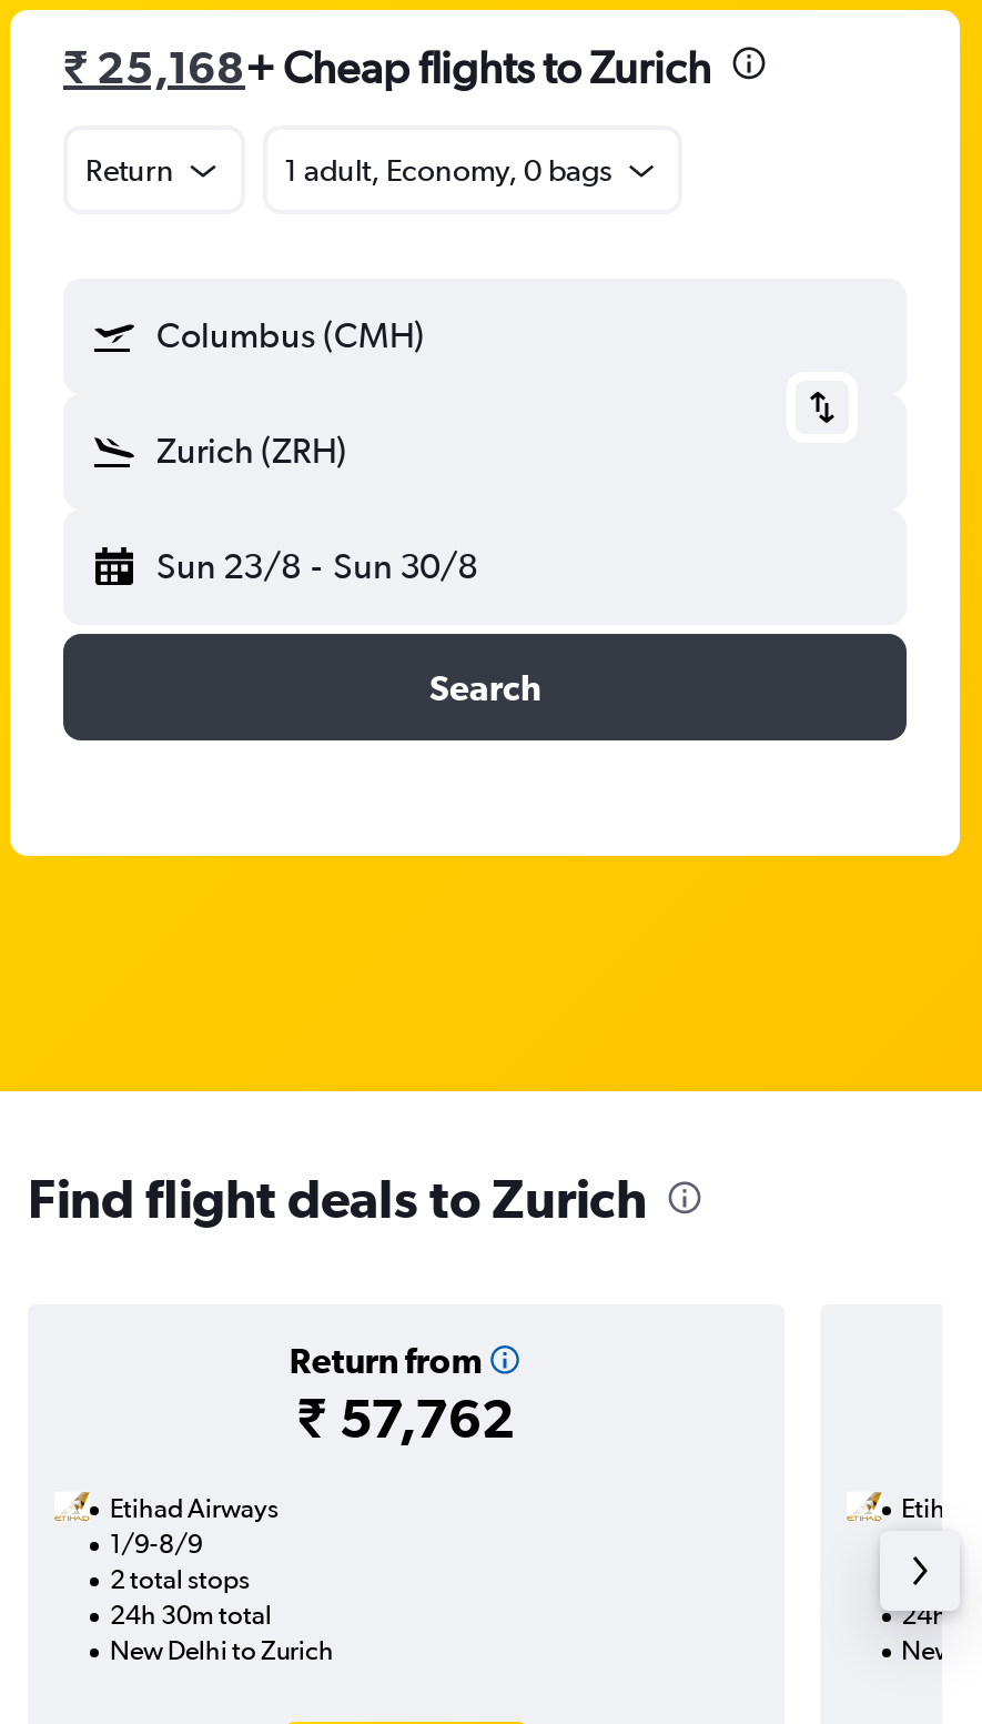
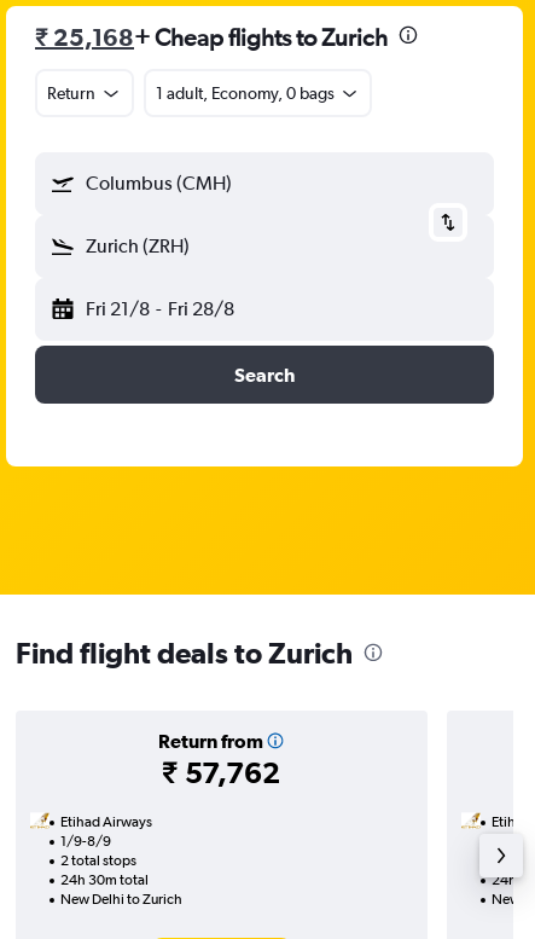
[156,545,477,587] Sun 23/8 - Sun 30/8 -> [86,297,234,320] Fri 21/8 - Fri 28/8

